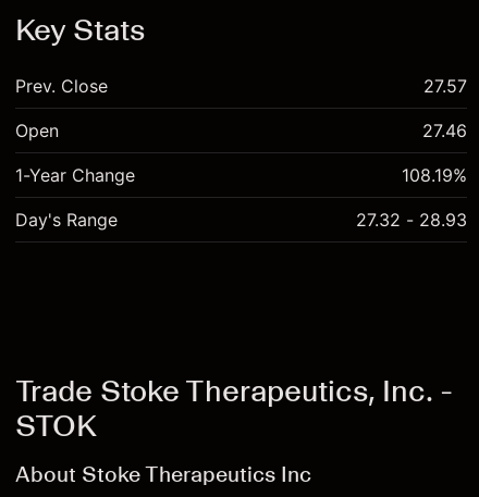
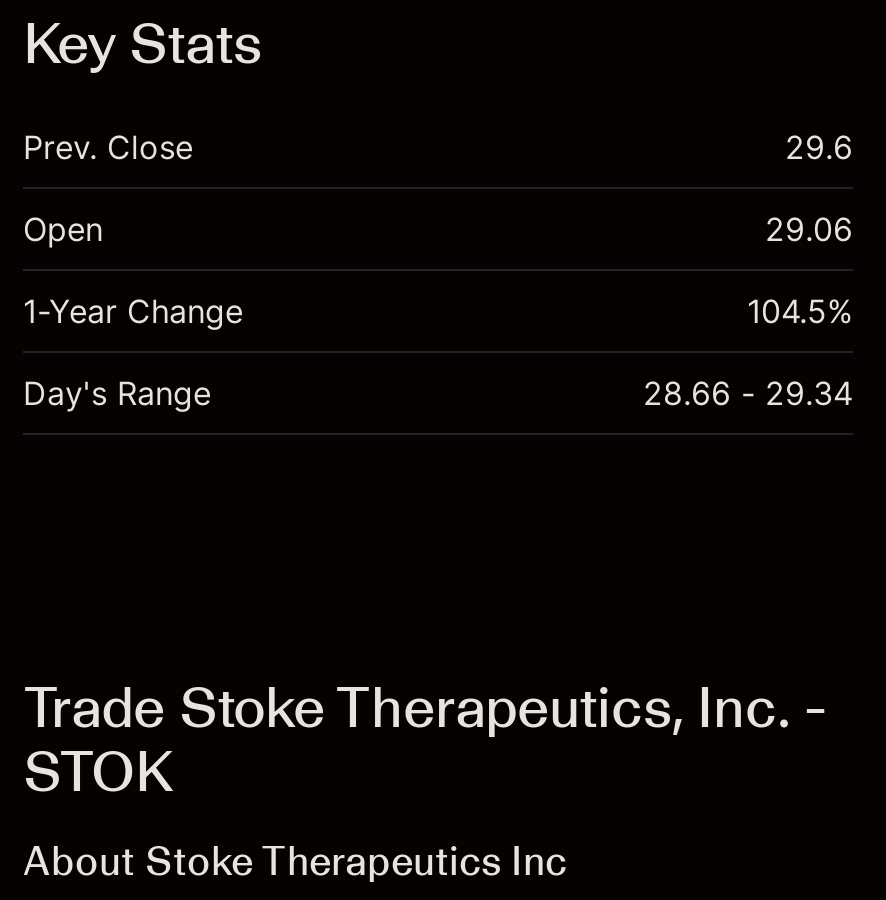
[423,75,467,97] 27.57 -> [785,127,853,167] 29.6
[422,120,467,141] 27.46 -> [765,209,853,249] 29.06
[402,164,467,186] 108.19% -> [747,291,853,331] 104.5%
[356,209,467,231] 27.32 - 28.93 -> [643,373,853,413] 28.66 - 29.34

